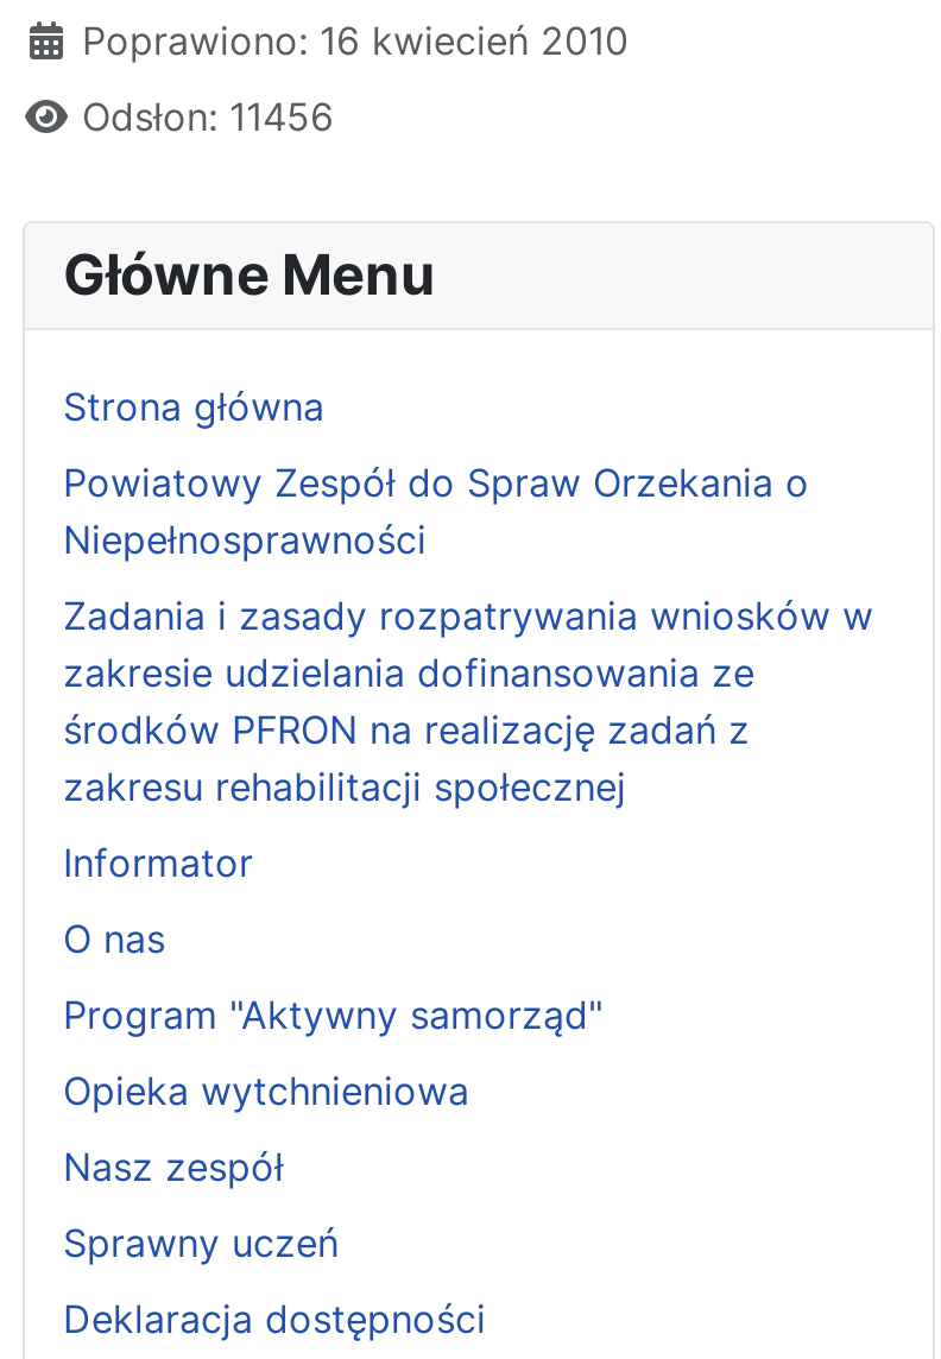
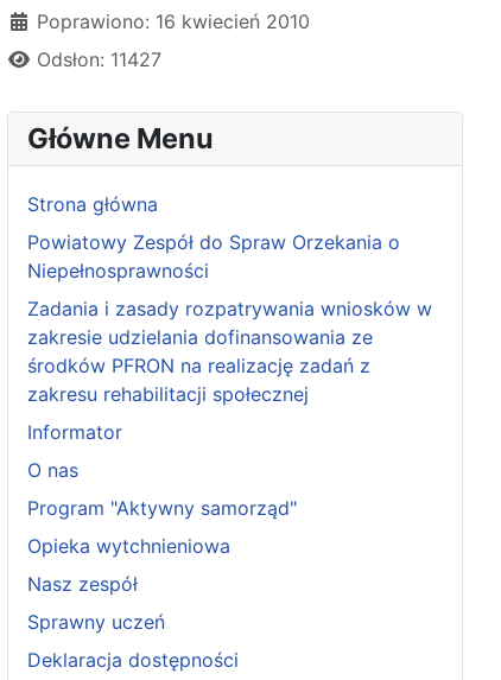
[82,92,334,139] Odsłon: 11456 -> [37,47,161,71] Odsłon: 11427

